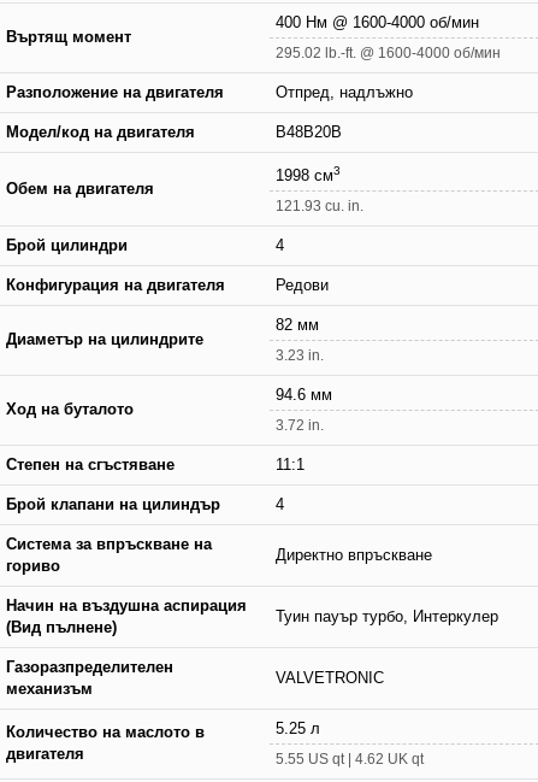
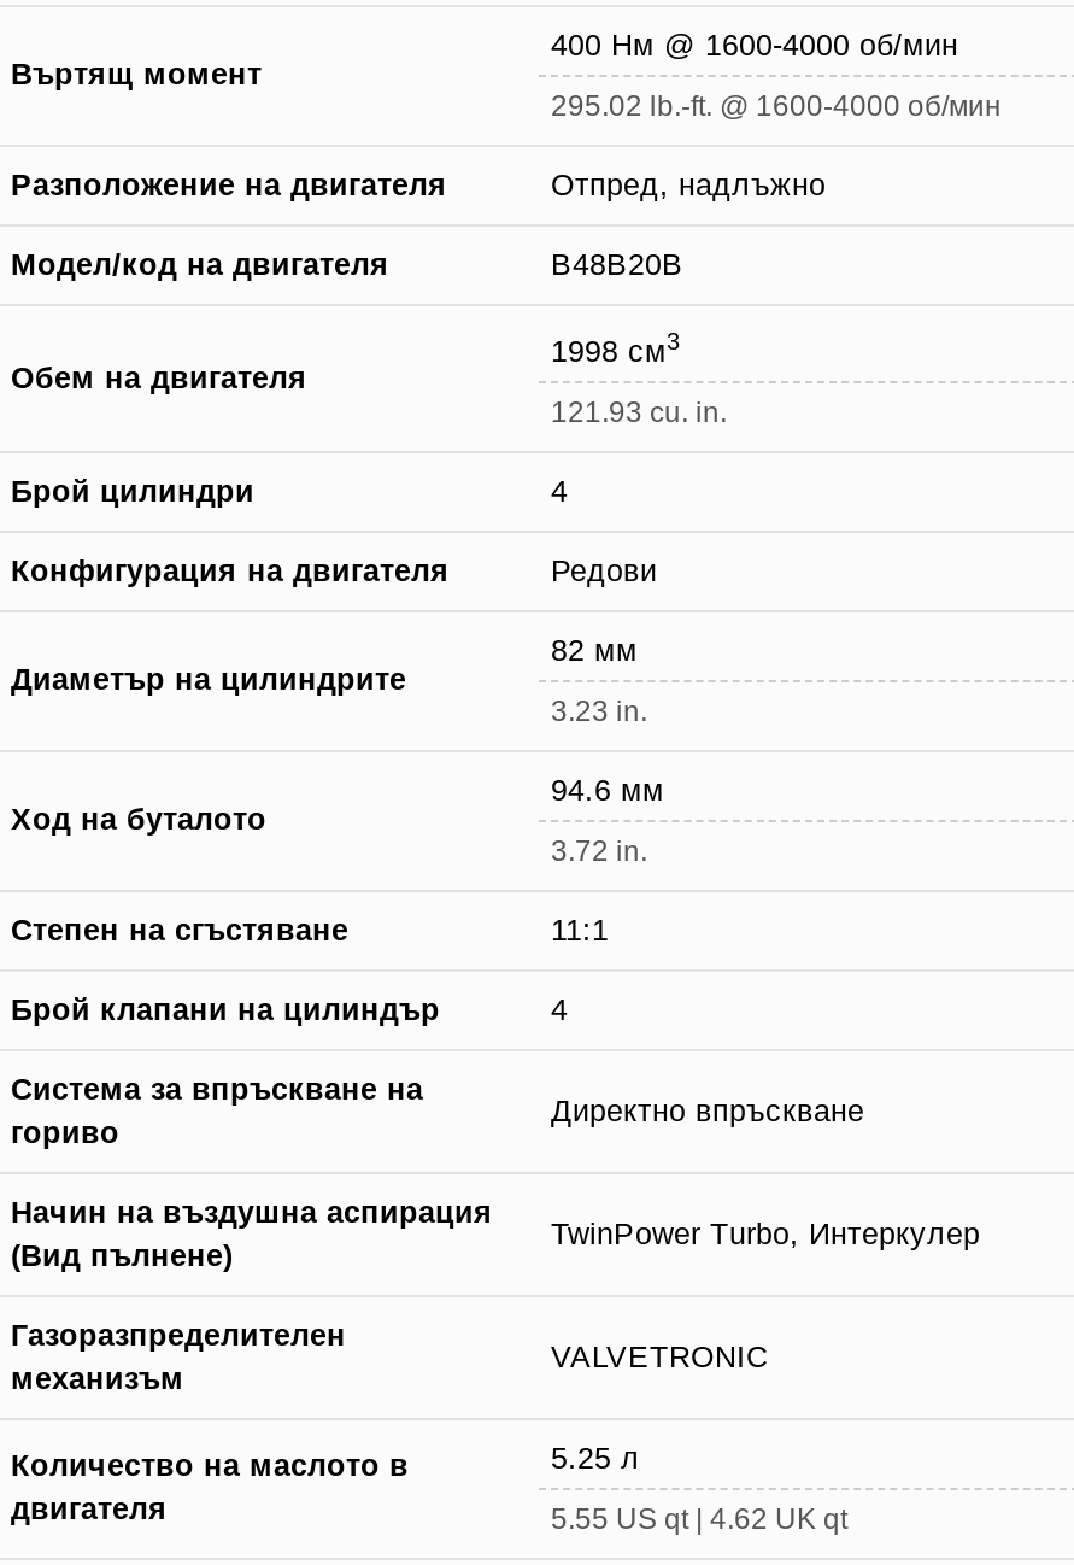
[276,608,498,625] Туин пауър турбо, Интеркулер -> [551,1217,980,1250] TwinPower Turbo, Интеркулер

